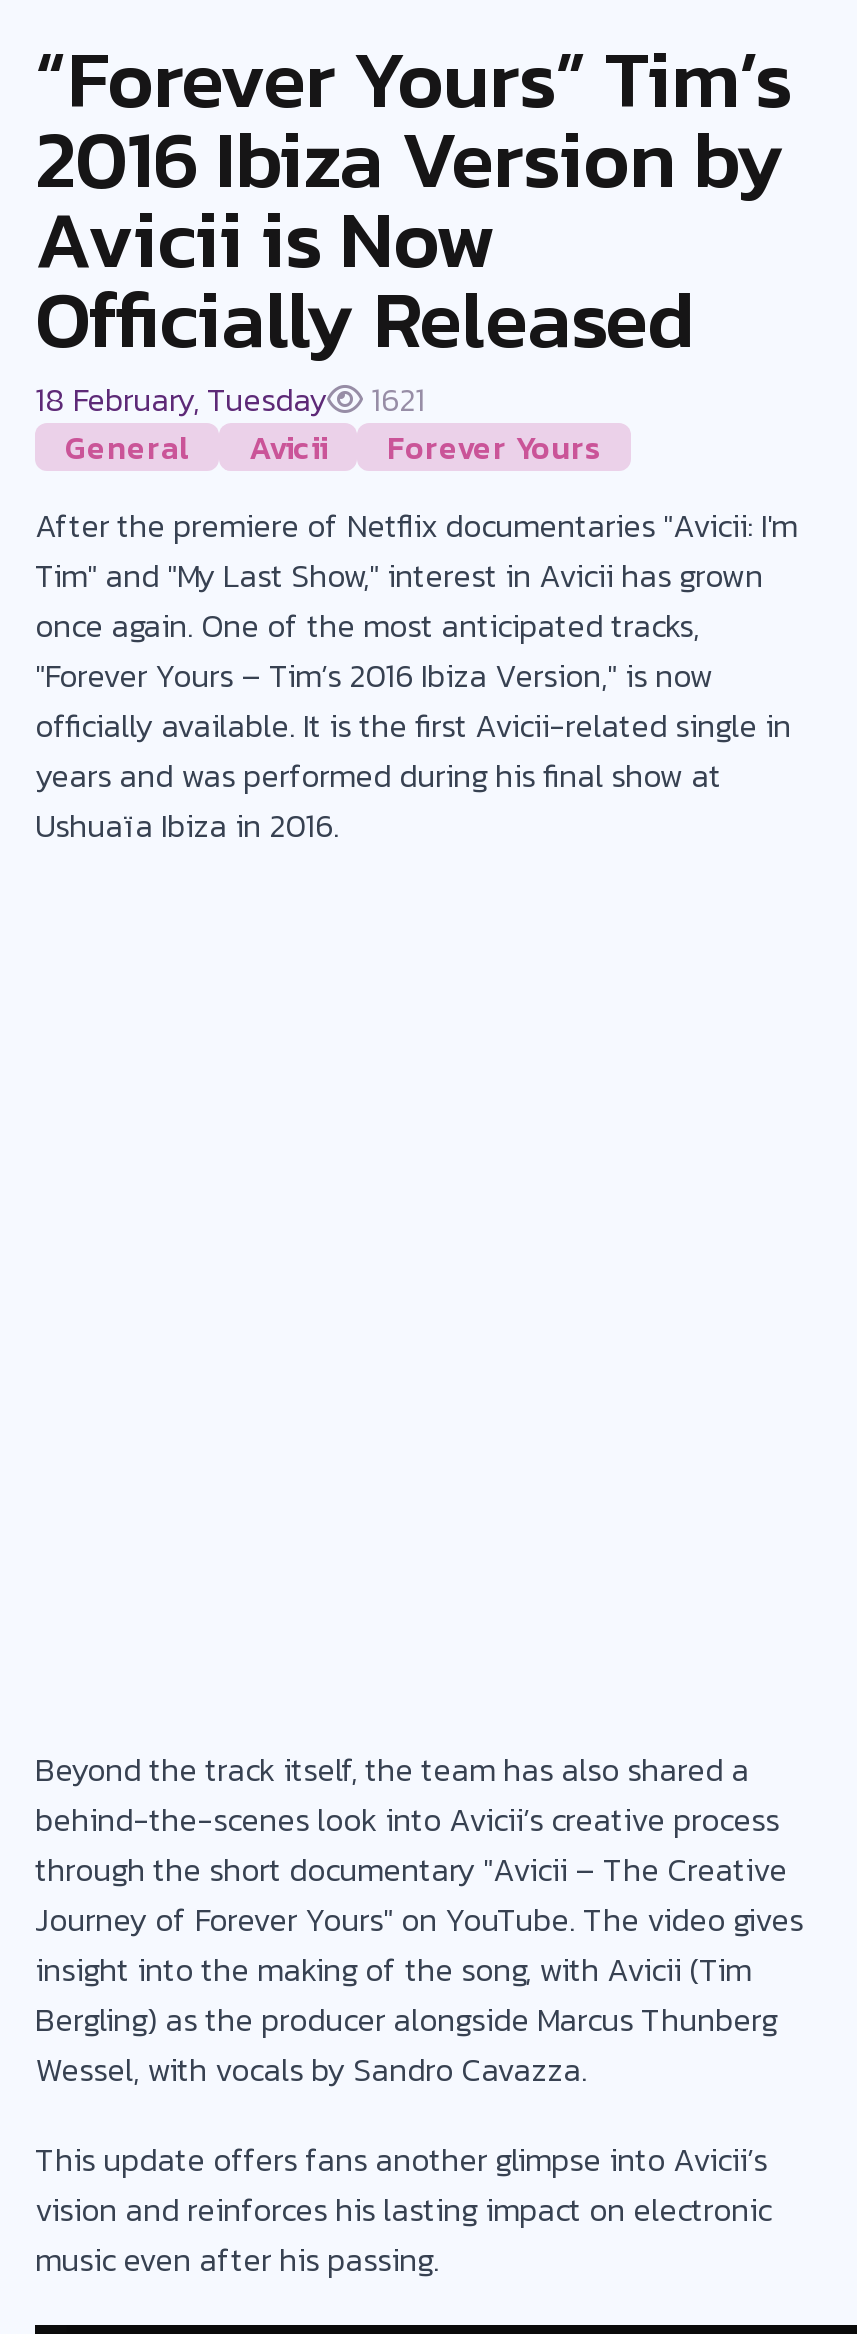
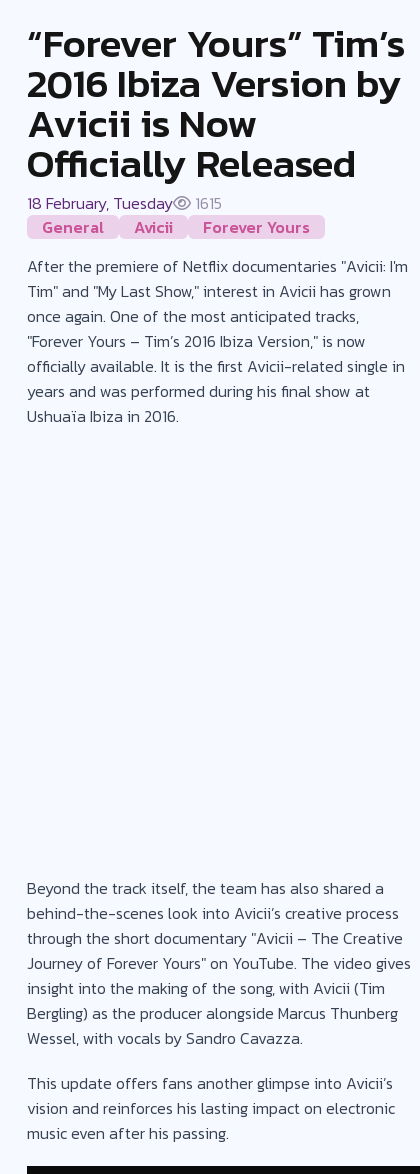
[35,374,425,422] 18 February, Tuesday 1621 -> [27,191,222,215] 18 February, Tuesday 1615

